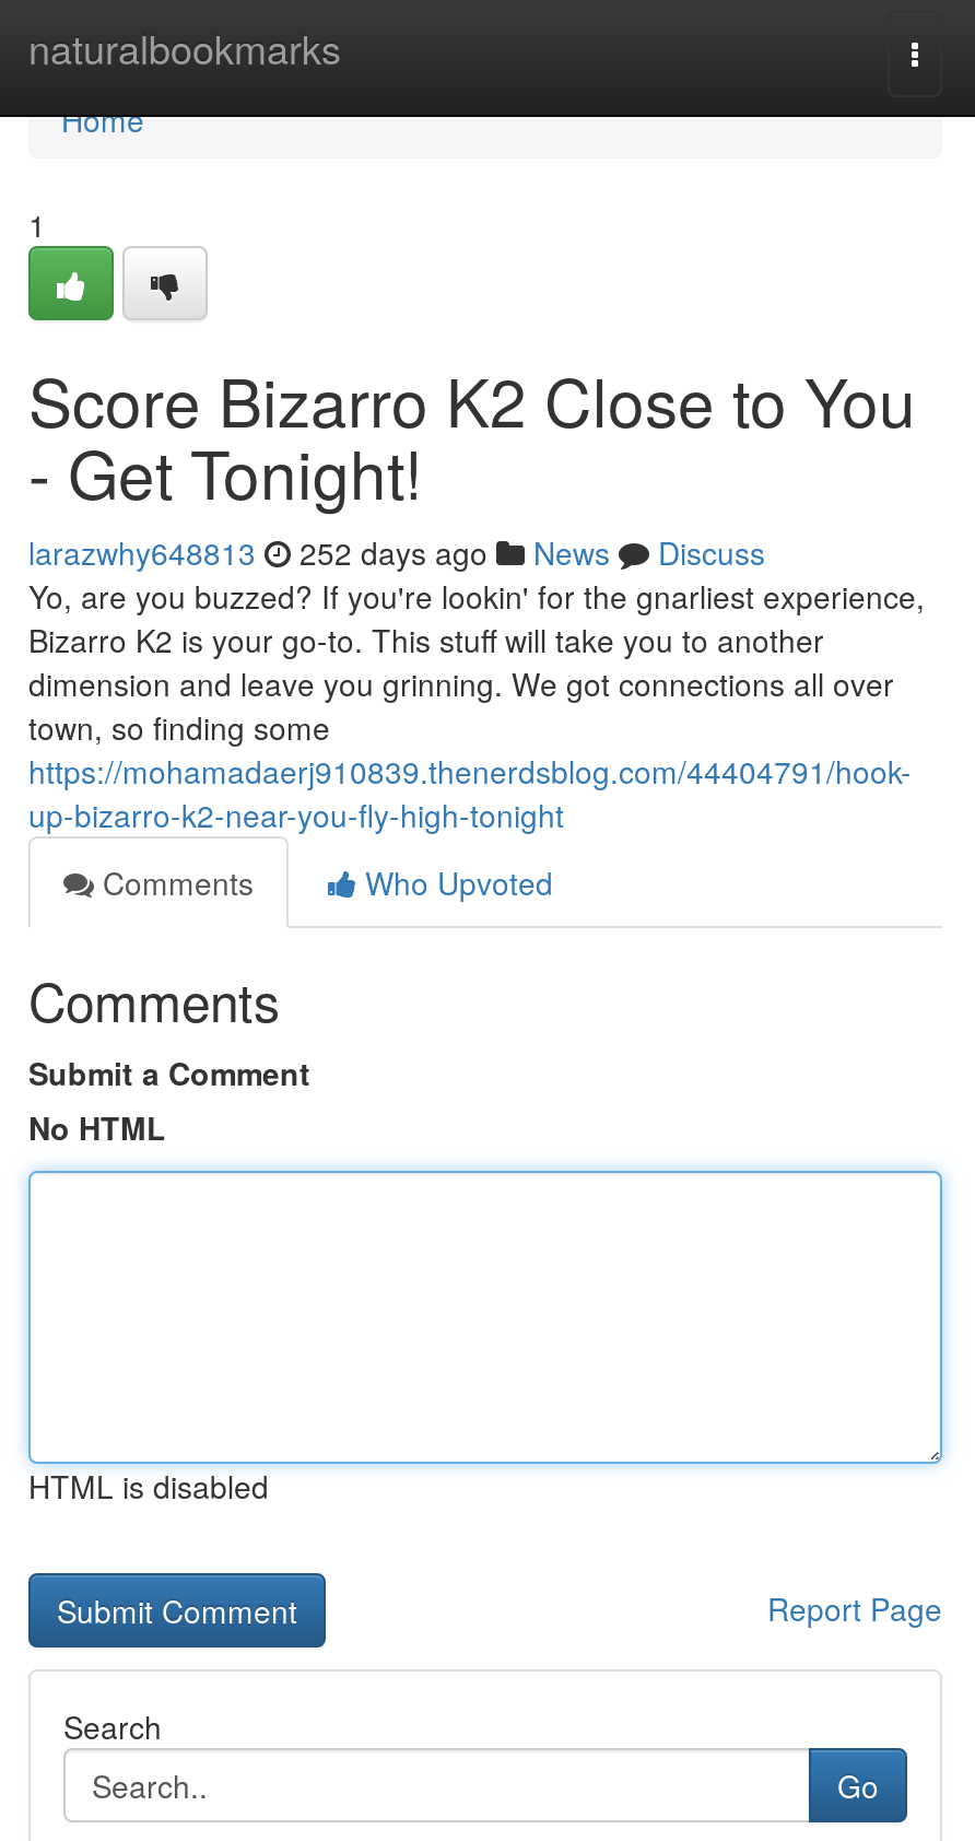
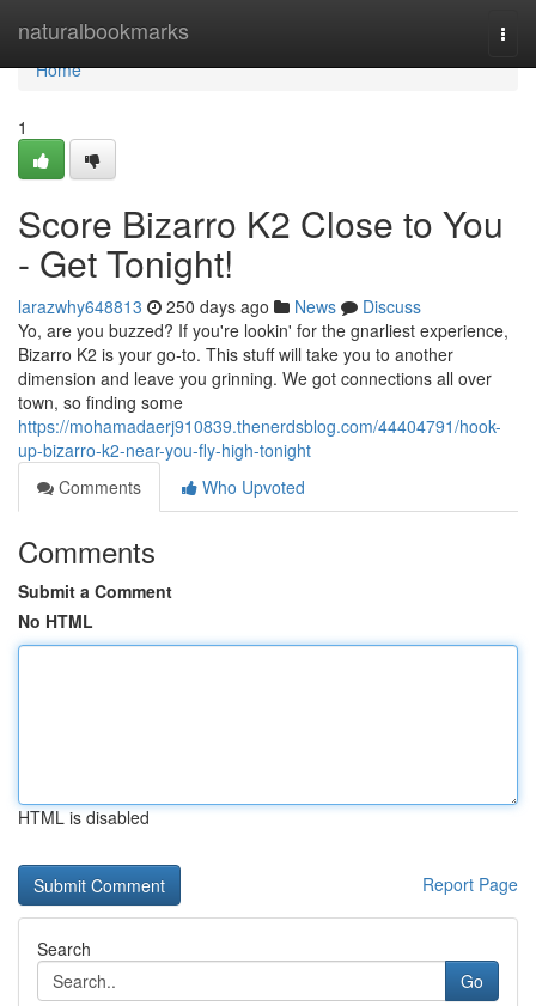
[28,530,765,574] larazwhy648813 252 days ago News Discuss -> [18,294,421,318] larazwhy648813 250 days ago News Discuss

